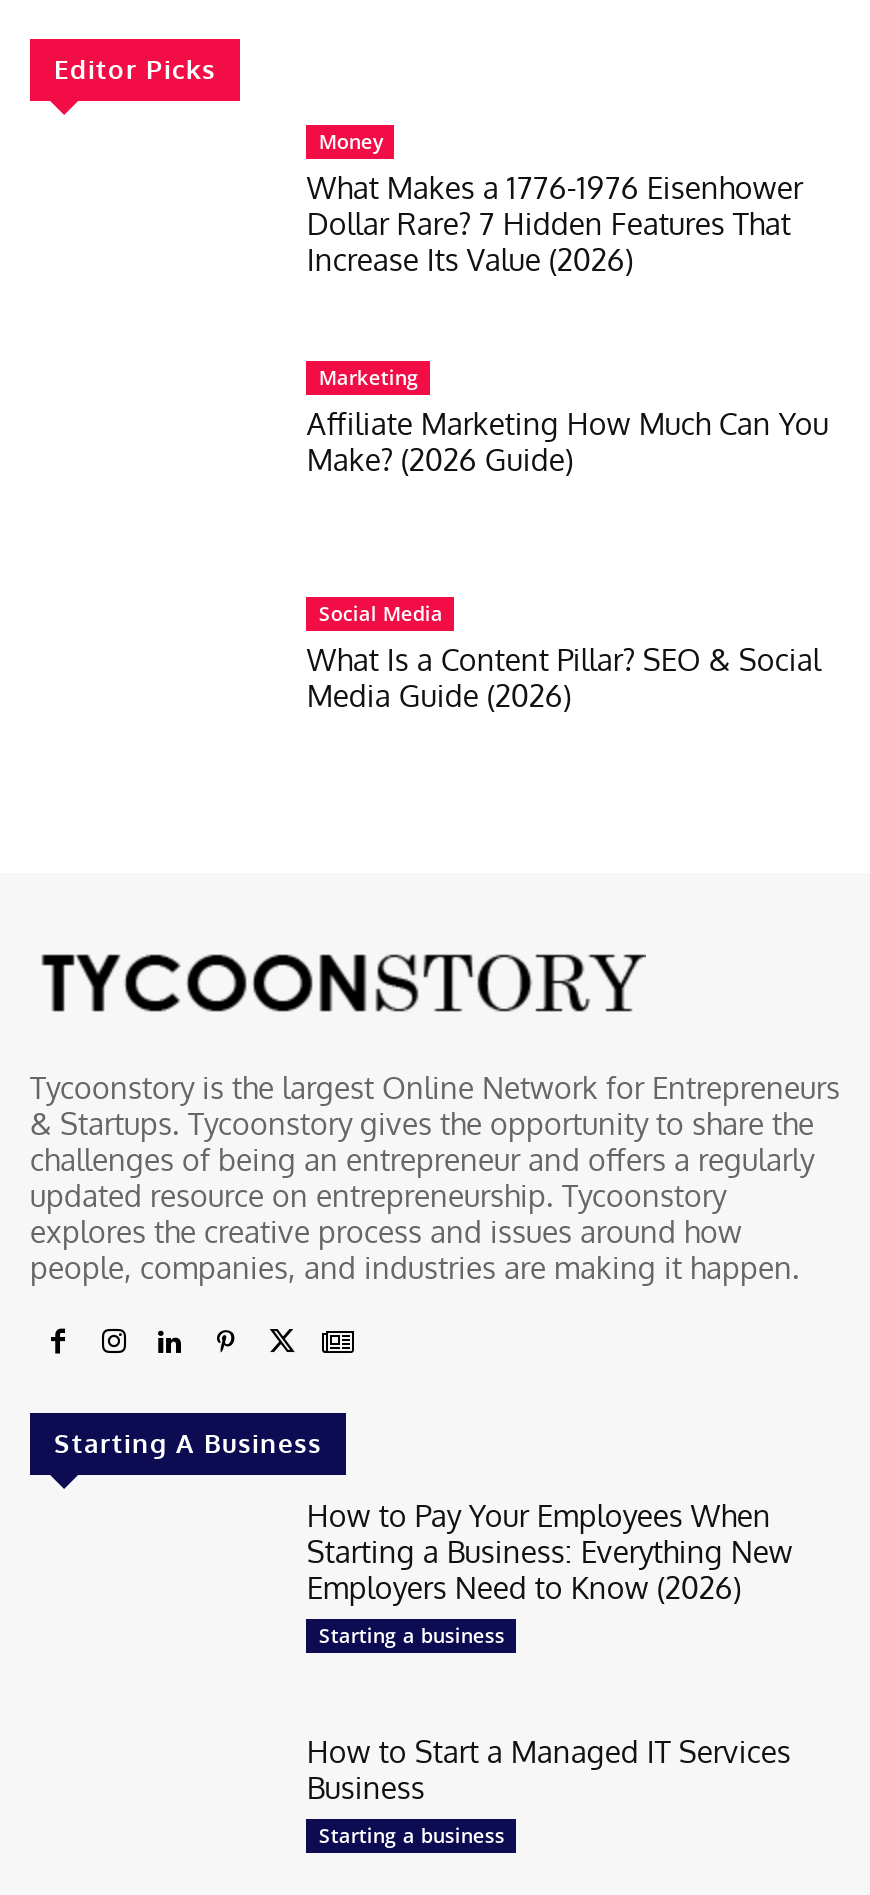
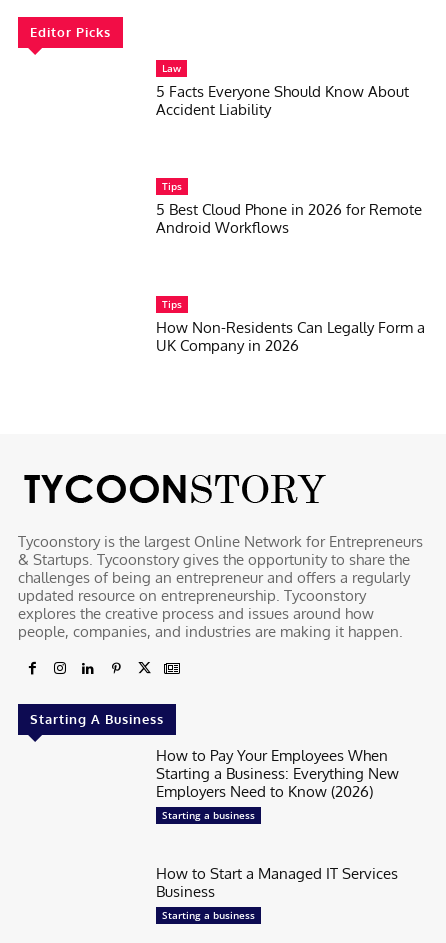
[307,126,803,278] Money | What Makes a 1776-1976 Eisenhower | Dollar Rare? 7 Hidden Features That | Increase Its Value (2026) -> [156,61,409,119] Law | 5 Facts Everyone Should Know About | Accident Liability
[307,362,829,478] Marketing | Affiliate Marketing How Much Can You | Make? (2026 Guide) -> [156,179,422,237] Tips | 5 Best Cloud Phone in 2026 for Remote | Android Workflows
[307,598,821,714] Social Media | What Is a Content Pillar? SEO & Social | Media Guide (2026) -> [156,296,425,354] Tips | How Non-Residents Can Legally Form a | UK Company in 2026

